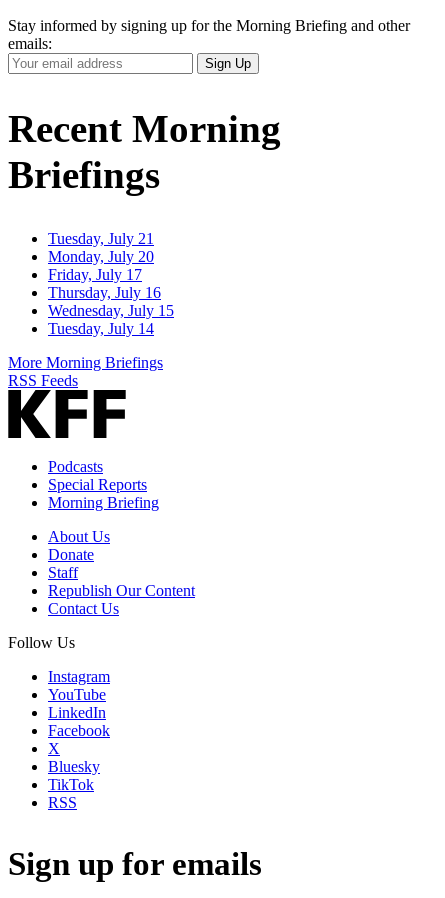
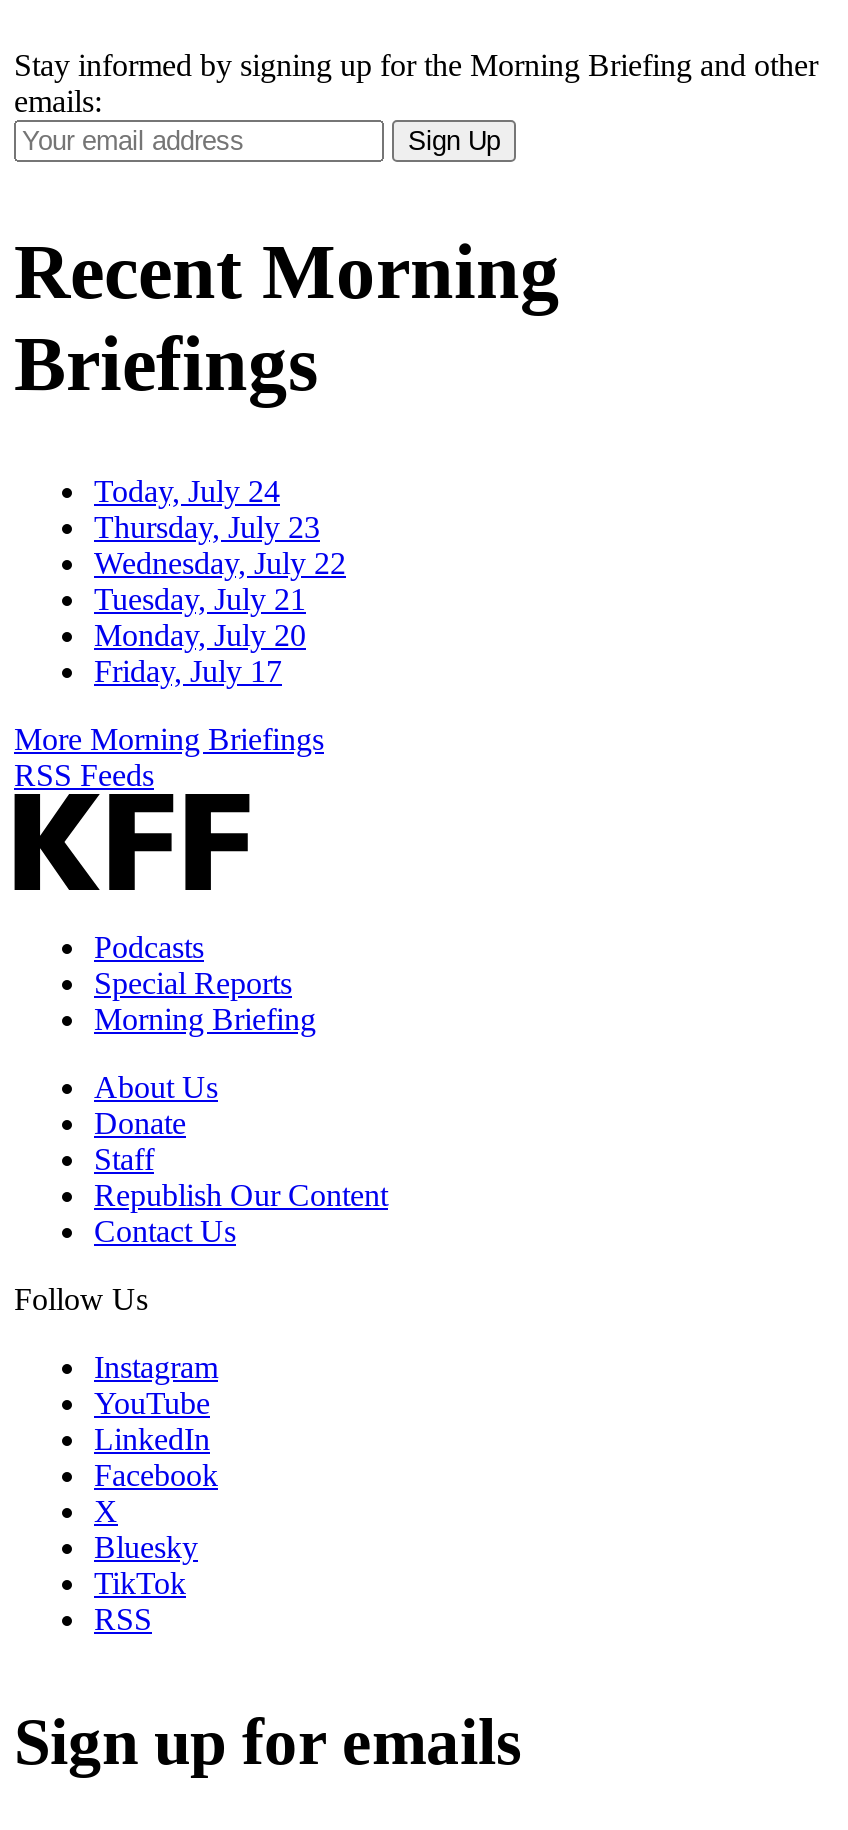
none -> [94,474,346,580] Today, July 24 | Thursday, July 23 | Wednesday, July 22
moved [48,230,154,283] -> [94,582,306,688]: Tuesday, July 21 | Monday, July 20 | Friday, July 17
[48,284,174,337] Thursday, July 16 | Wednesday, July 15 | Tuesday, July 14 -> none

